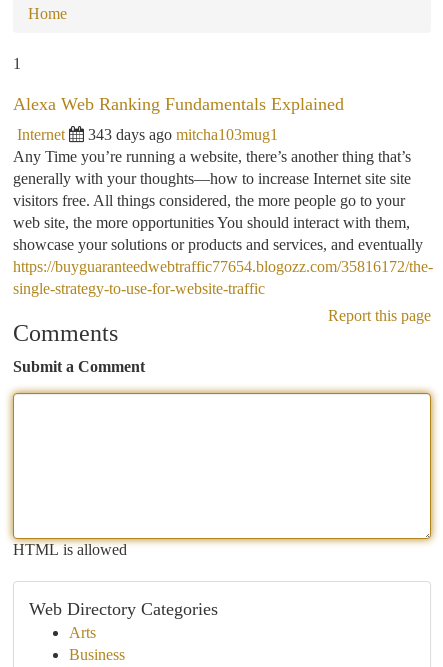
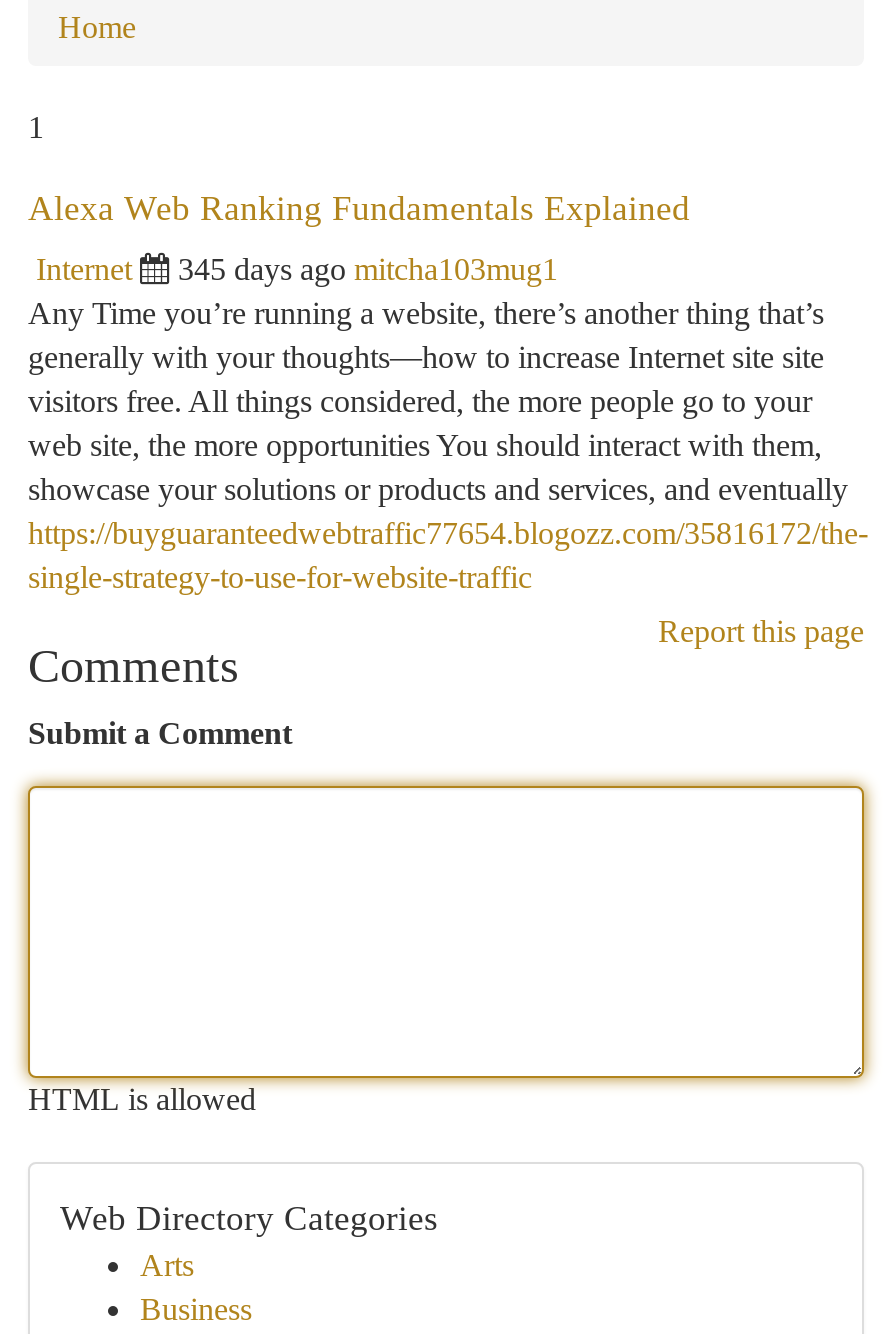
[88,126,278,143] 343 days ago mitcha103mug1 -> [178,252,558,286] 345 days ago mitcha103mug1

